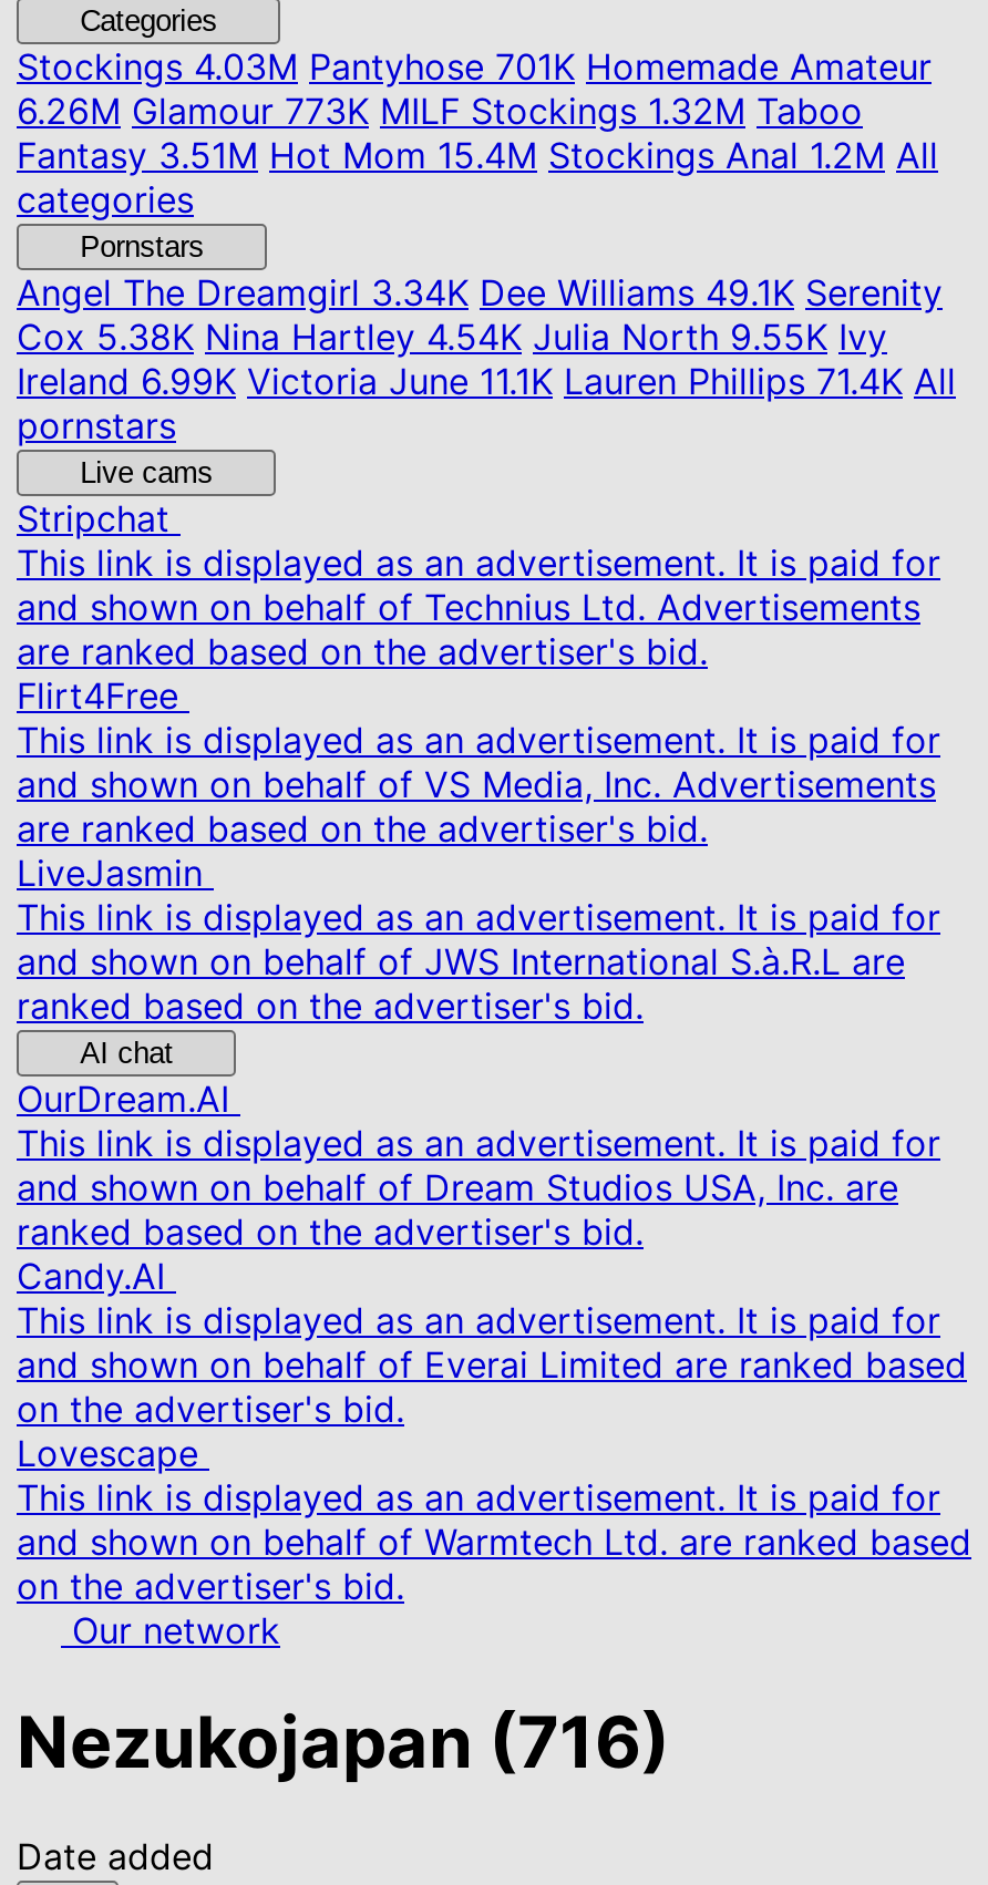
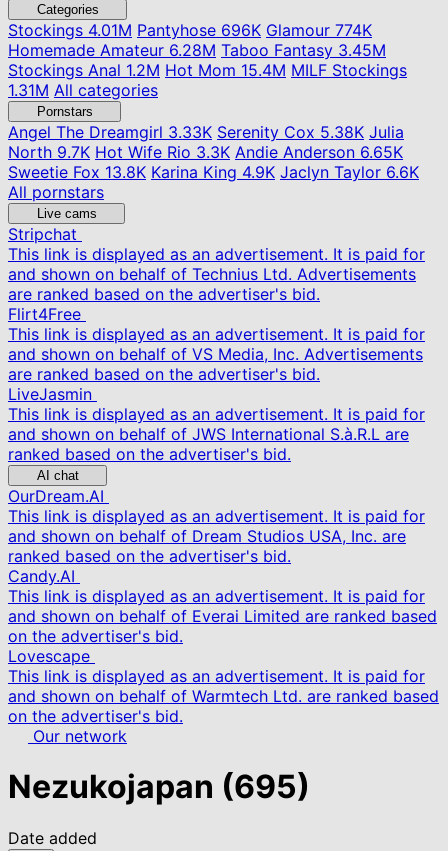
[17,44,938,222] Stockings4.03M Pantyhose 701K Homemade Amateur | 6.26M Glamour 773K MILF Stockings 1.32M Taboo | Fantasy 3.51M Hot Mom 15.4M Stockings Anal 1.2M All | categories -> [8,20,407,100] Stockings4.01M Pantyhose 696K Glamour 774K | Homemade Amateur 6.28M Taboo Fantasy 3.45M | Stockings Anal 1.2M Hot Mom 15.4M MILF Stockings | 1.31M All categories
[17,270,956,447] Angel The Dreamgirl 3.34K Dee Williams 49.1K Serenity | Cox 5.38K Nina Hartley 4.54K Julia North 9.55K Ivy | Ireland 6.99K Victoria June 11.1K Lauren Phillips 71.4K All | pornstars -> [8,122,419,202] Angel The Dreamgirl 3.33K Serenity Cox 5.38K Julia | North 9.7K Hot Wife Rio 3.3K Andie Anderson 6.65K | Sweetie Fox 13.8K Karina King 4.9K Jaclyn Taylor 6.6K | All pornstars
[17,1700,670,1786] Nezukojapan (716) -> [8,767,310,806] Nezukojapan (695)

